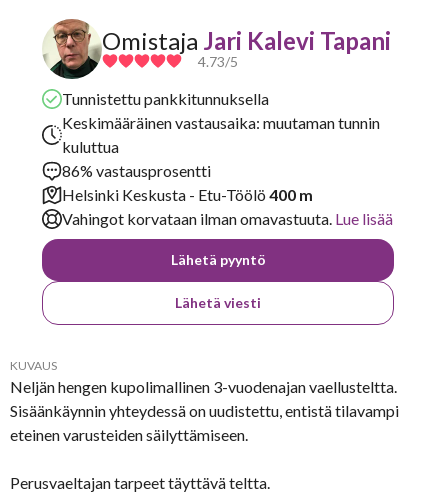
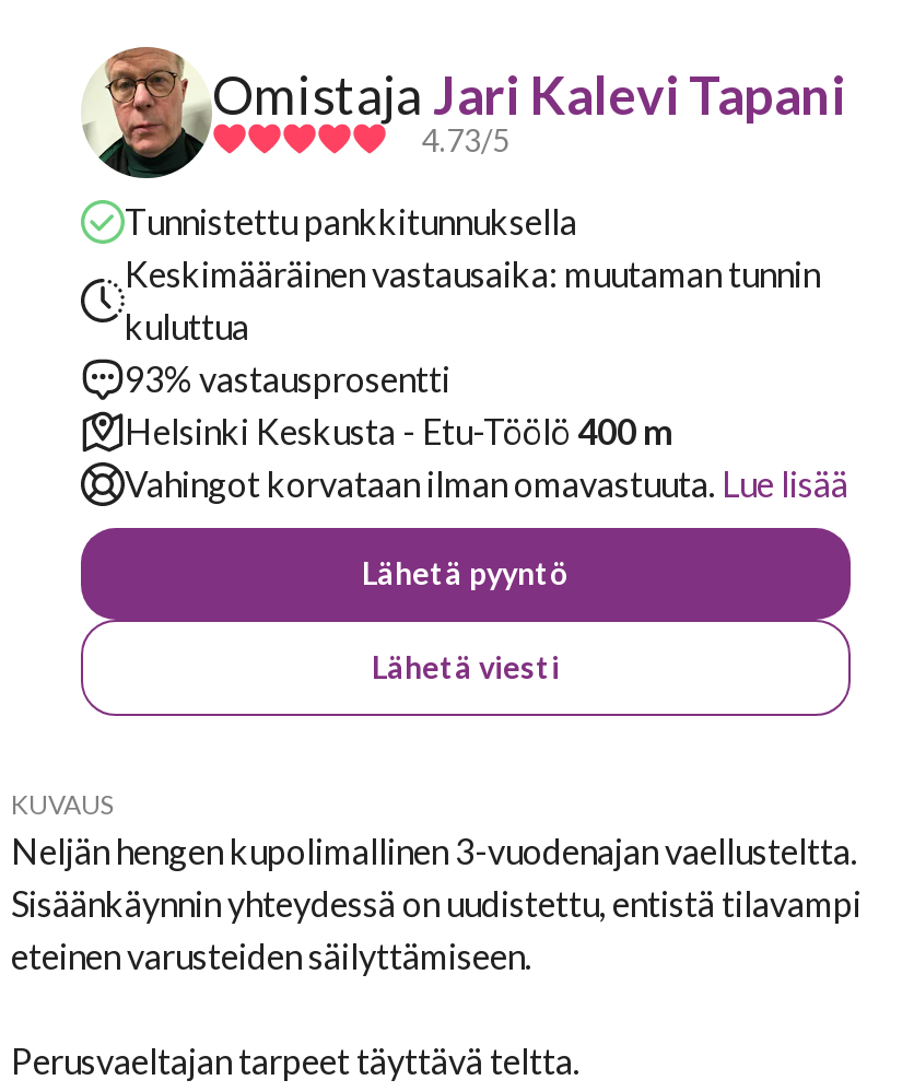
[62,161,211,180] 86% vastausprosentti -> [125,357,450,399] 93% vastausprosentti

